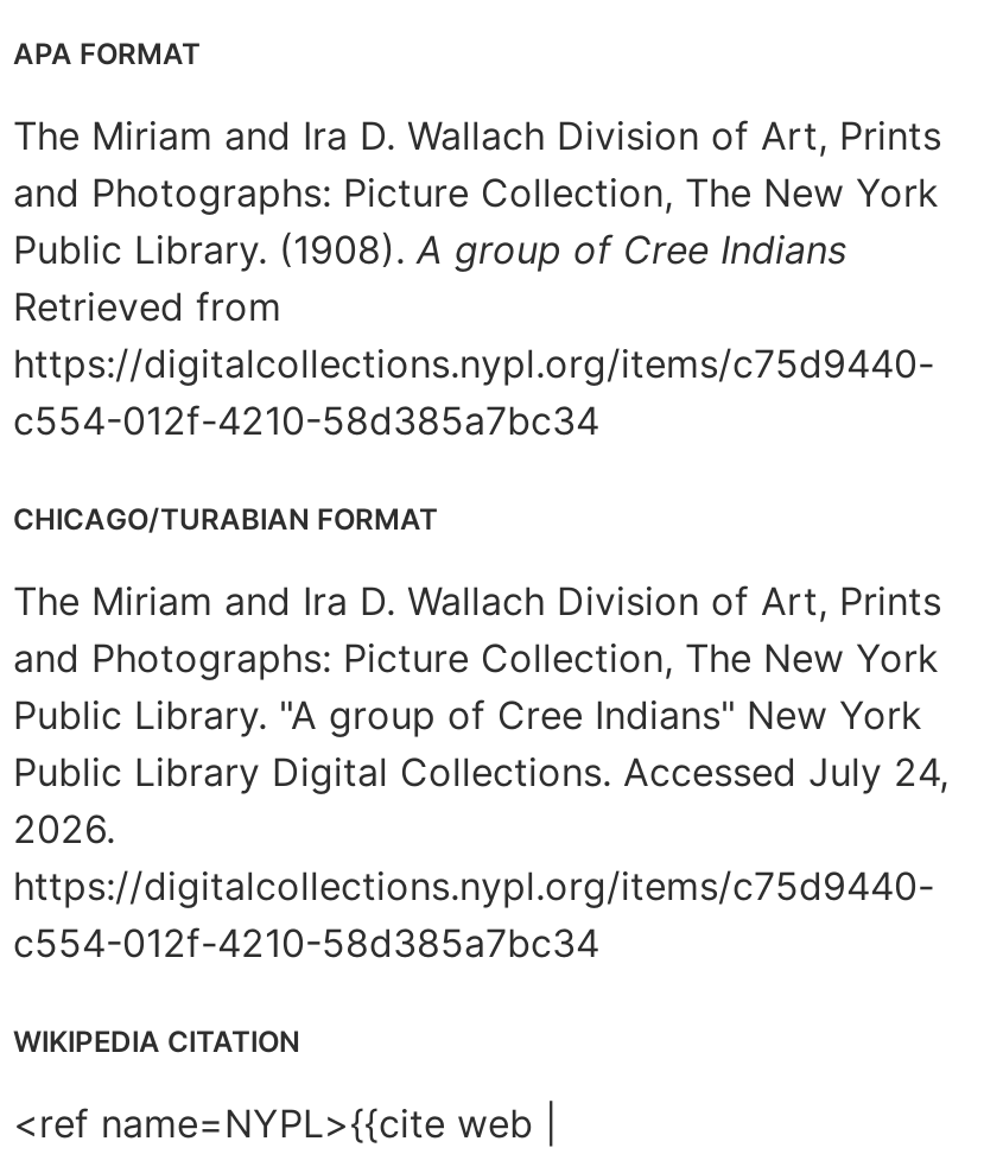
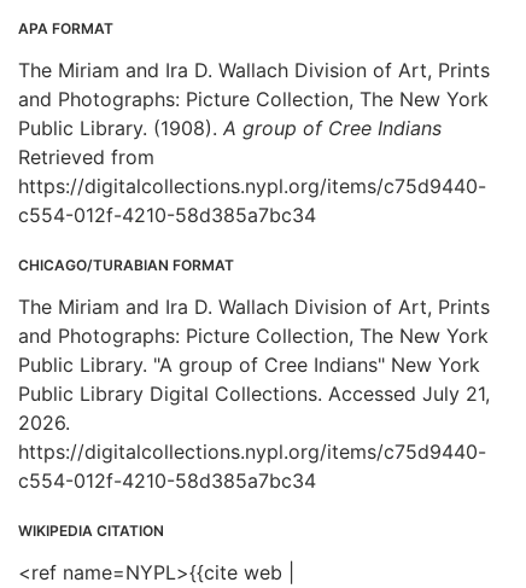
[13,748,948,795] Public Library Digital Collections. Accessed July 24, -> [18,382,490,406] Public Library Digital Collections. Accessed July 21,

